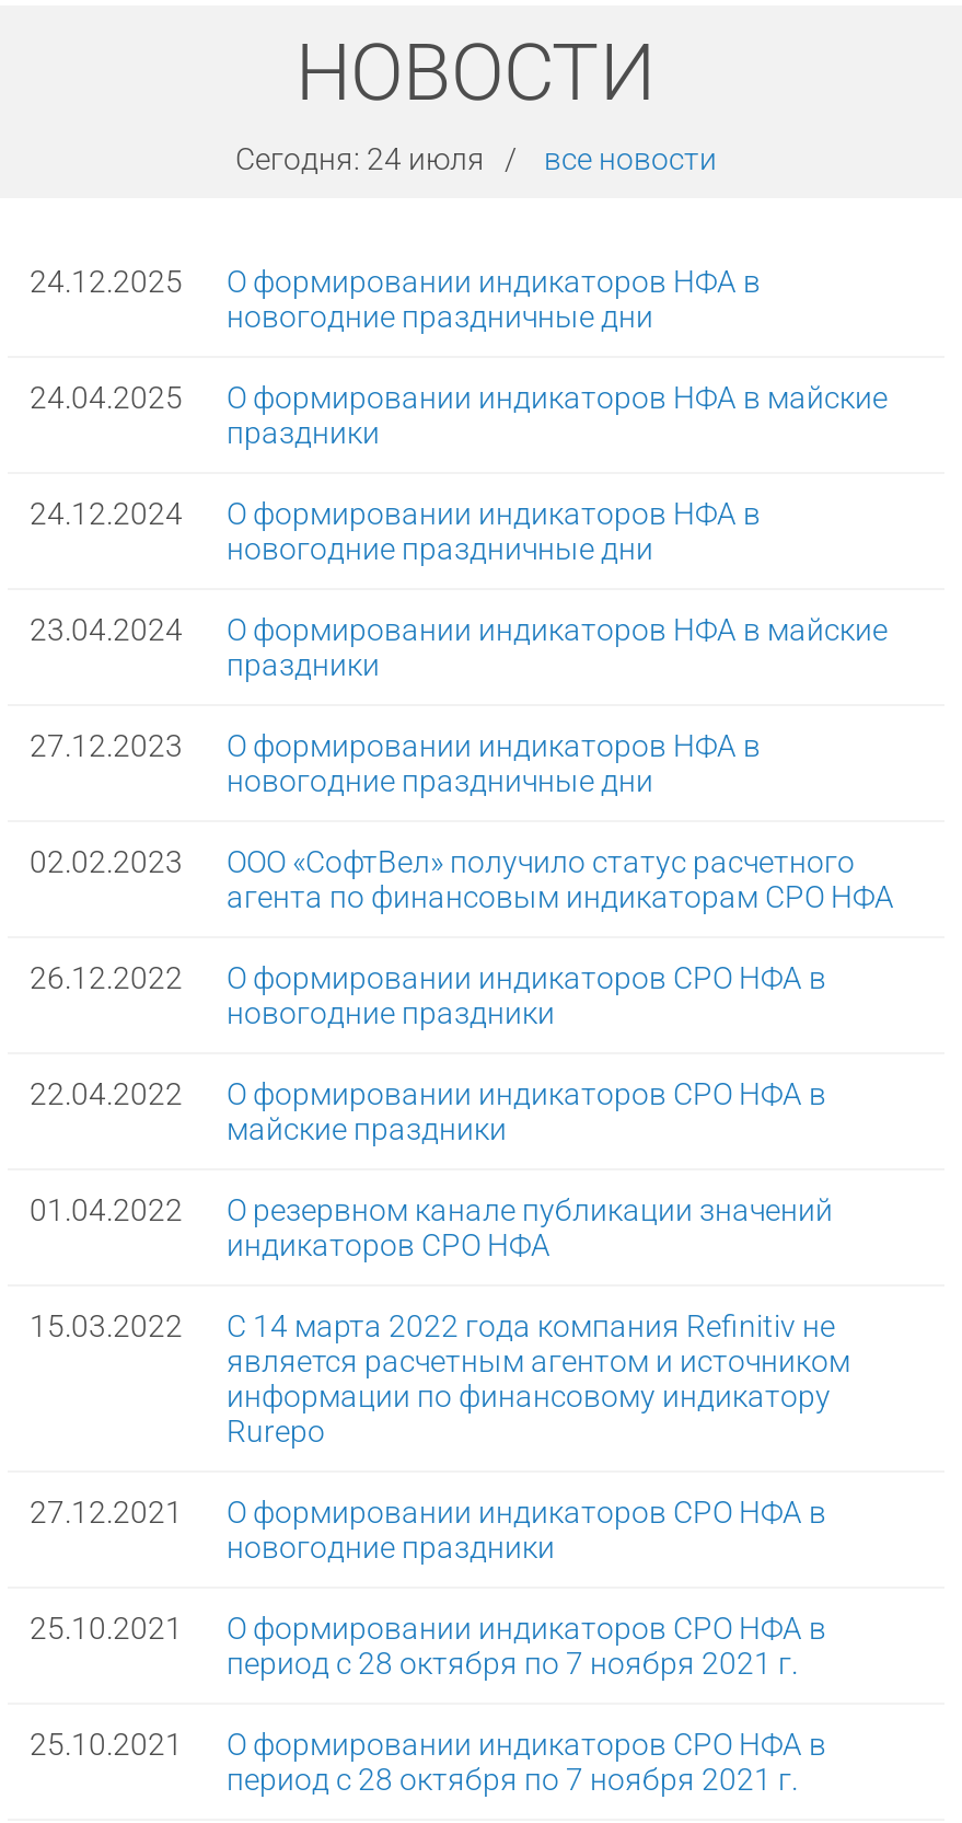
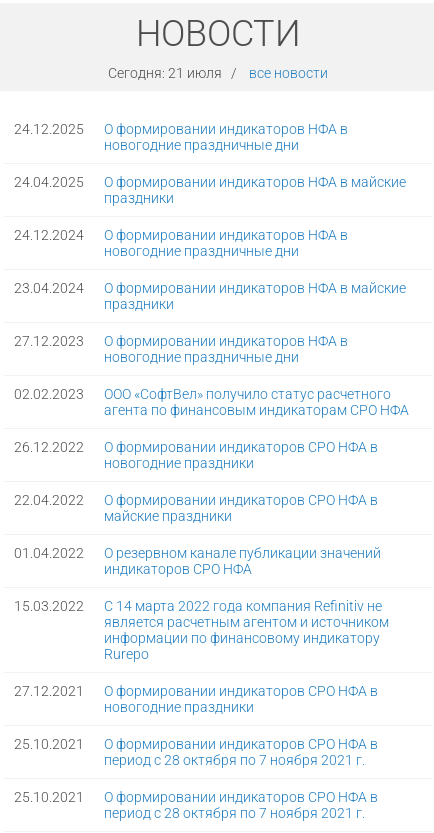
[235,141,717,176] Сегодня: 24 июля / все новости -> [108,65,328,81] Сегодня: 21 июля / все новости

